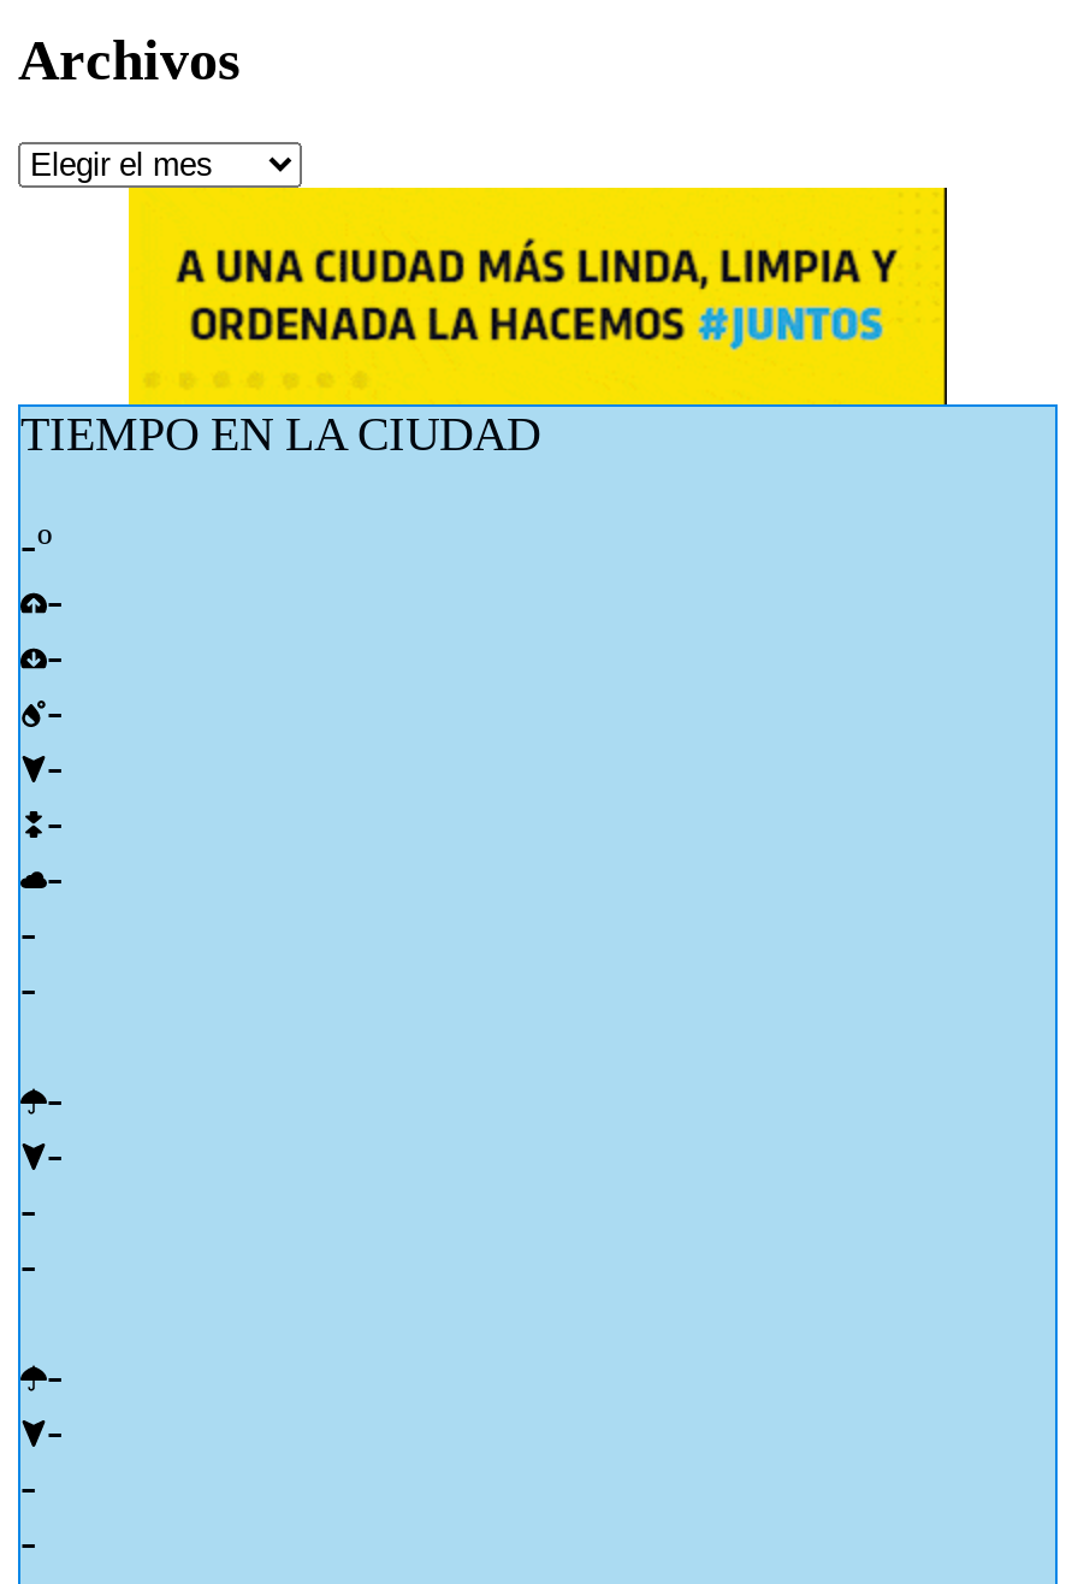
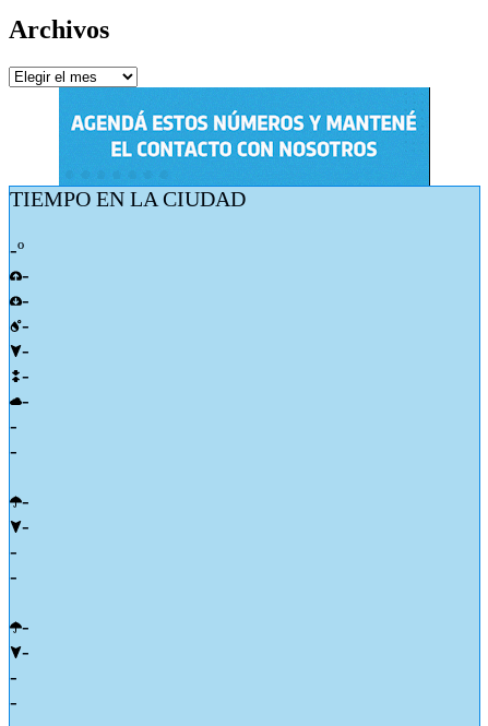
[126,185,947,407] [image] -> [58,86,430,187] [image]

